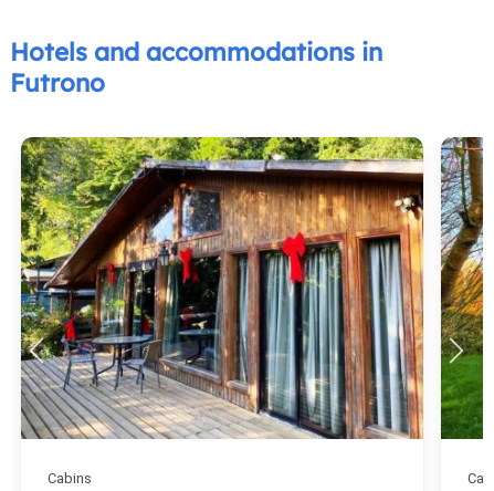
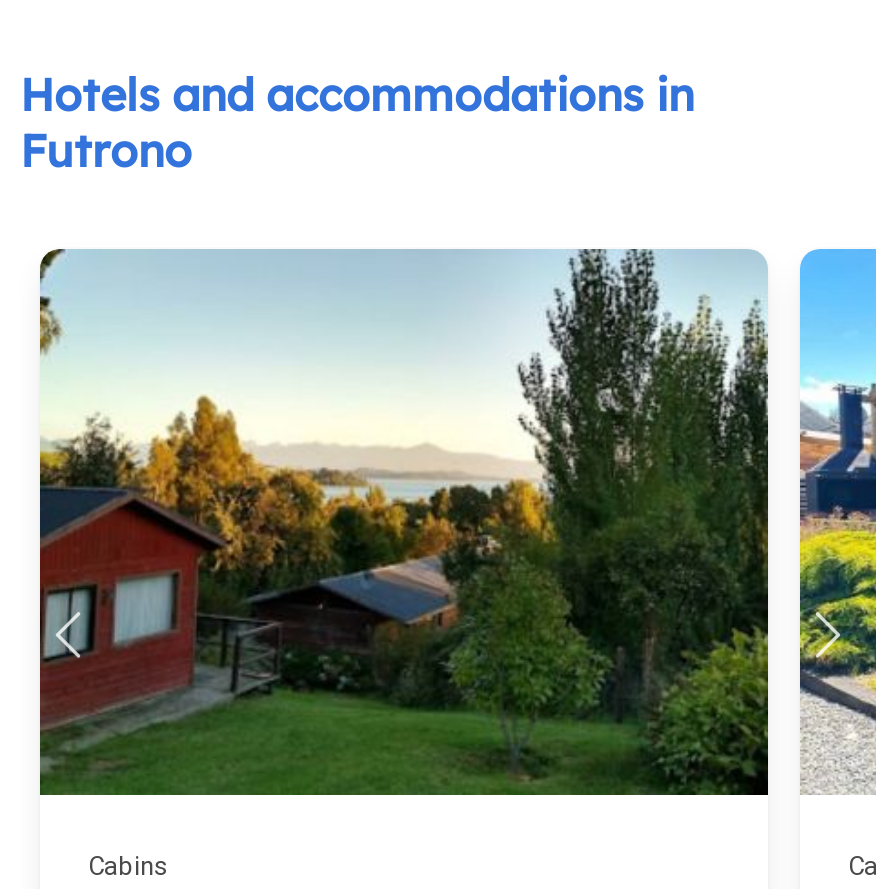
[20,136,424,440] [image] -> [38,247,770,797] [image]
[440,136,484,440] [image] -> [798,247,878,795] [image]

